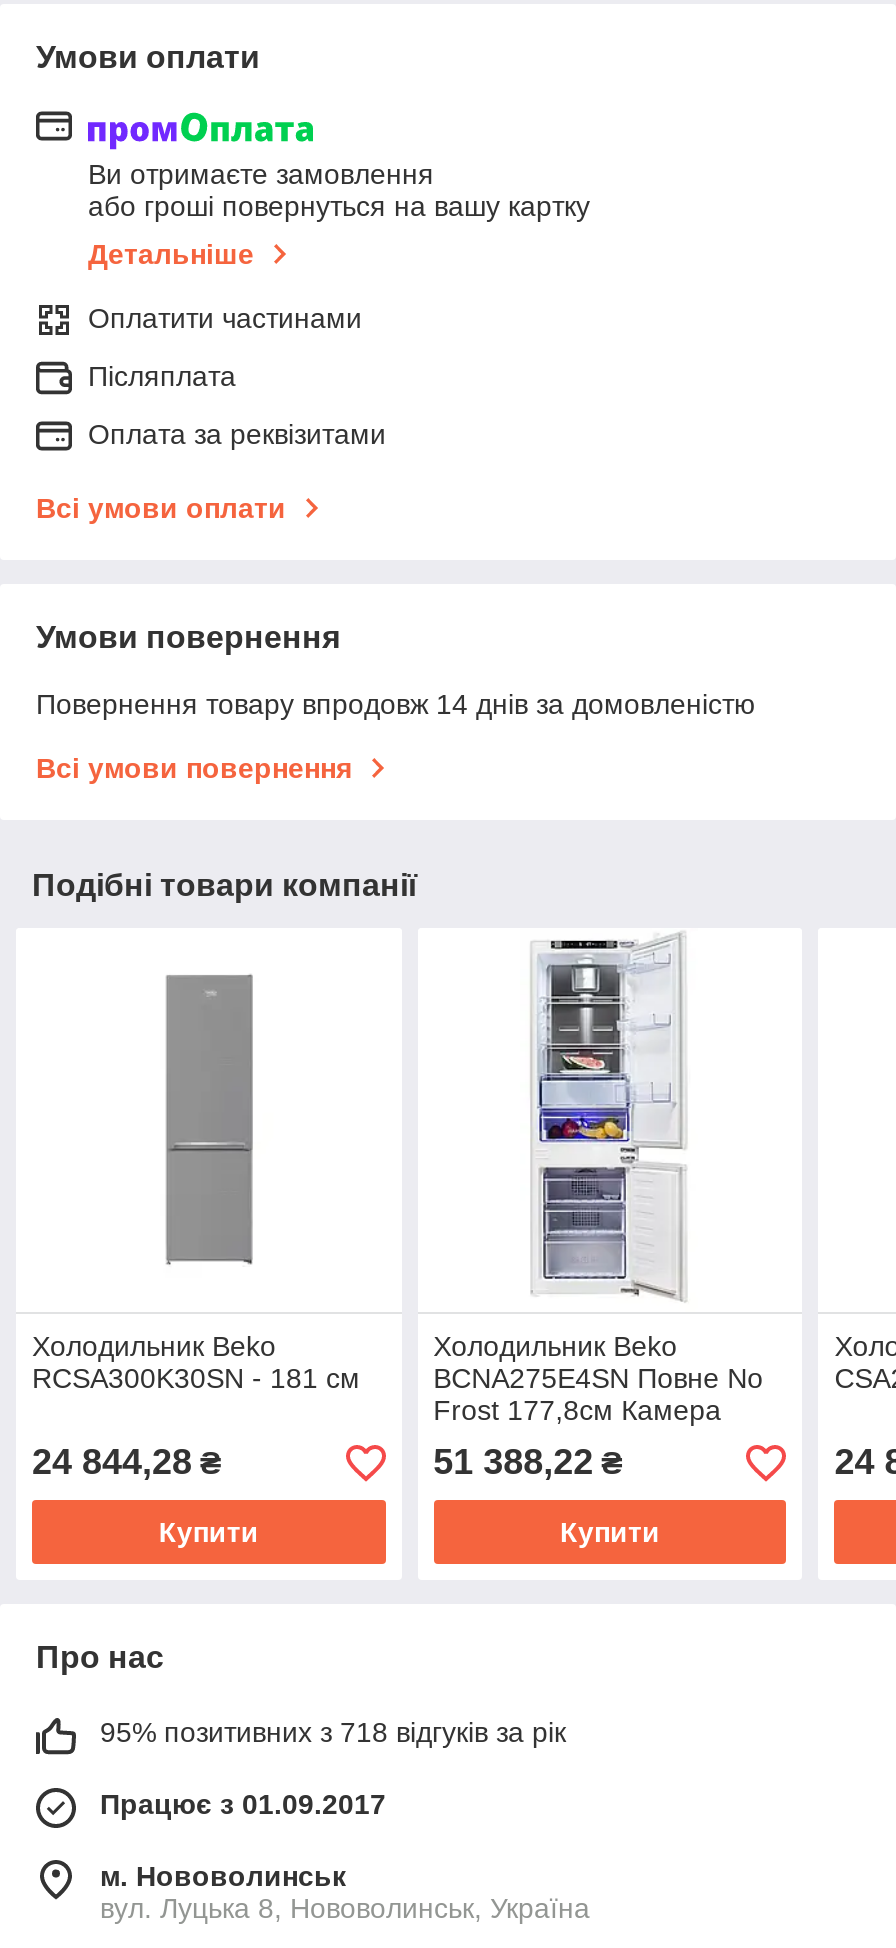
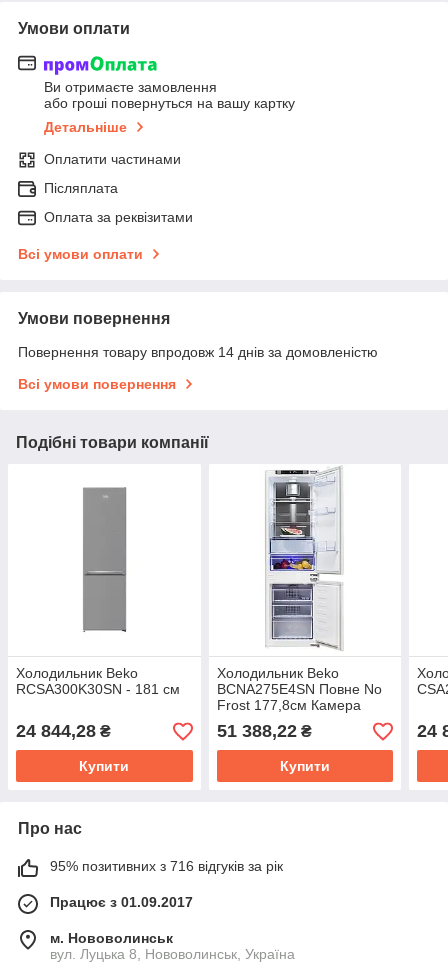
[100,1716,566,1748] 95% позитивних з 718 відгуків за рік -> [50,858,283,874] 95% позитивних з 716 відгуків за рік

